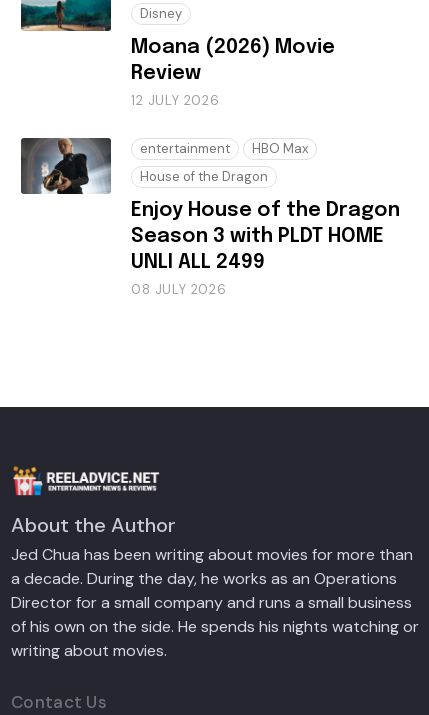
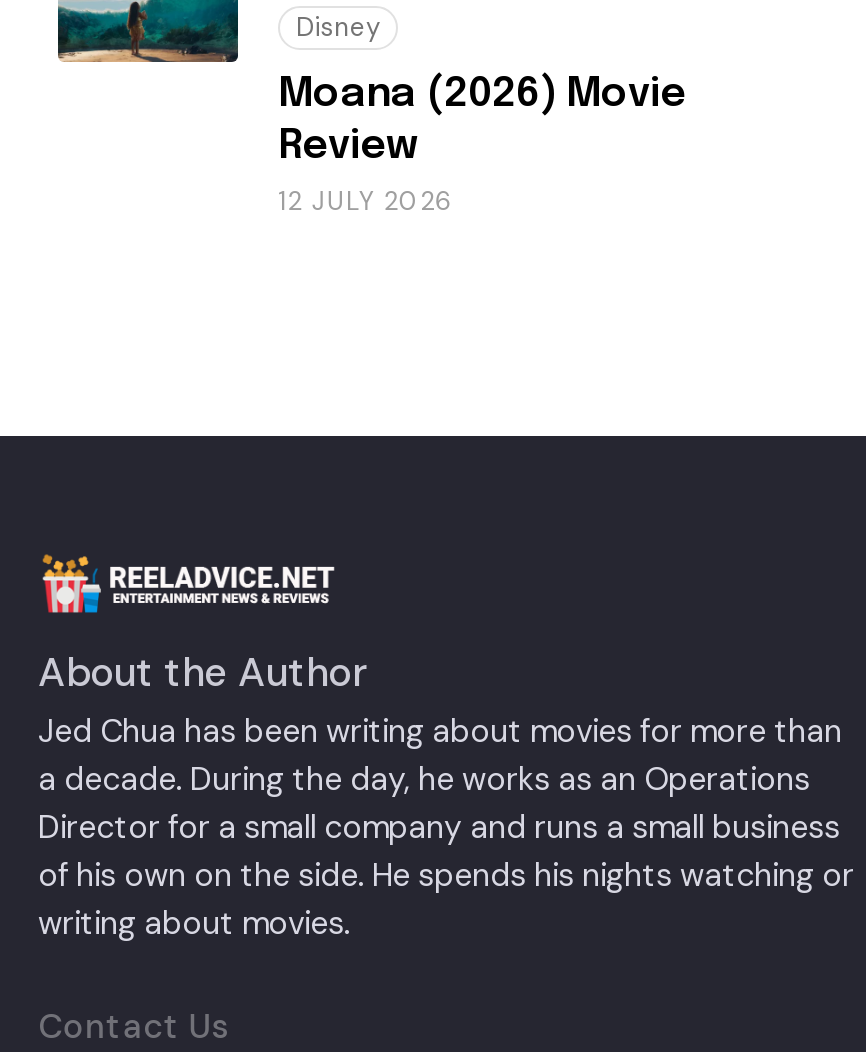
[21,137,400,298] [image] | entertainment | HBO Max | House of the Dragon | Enjoy House of the Dragon | Season 3 with PLDT HOME | UNLI ALL 2499 | 08 JULY 2026 -> none

